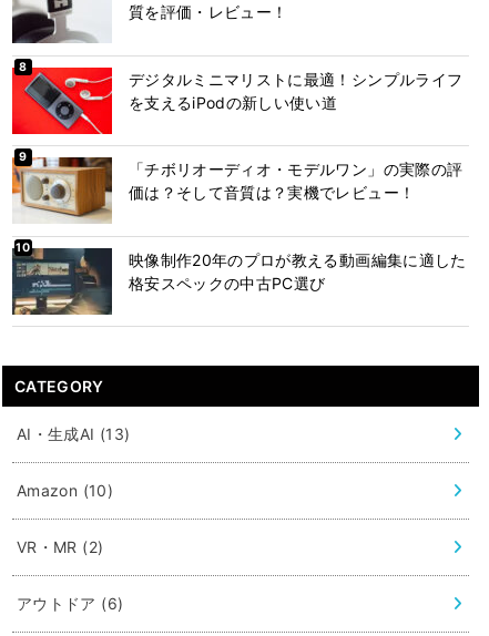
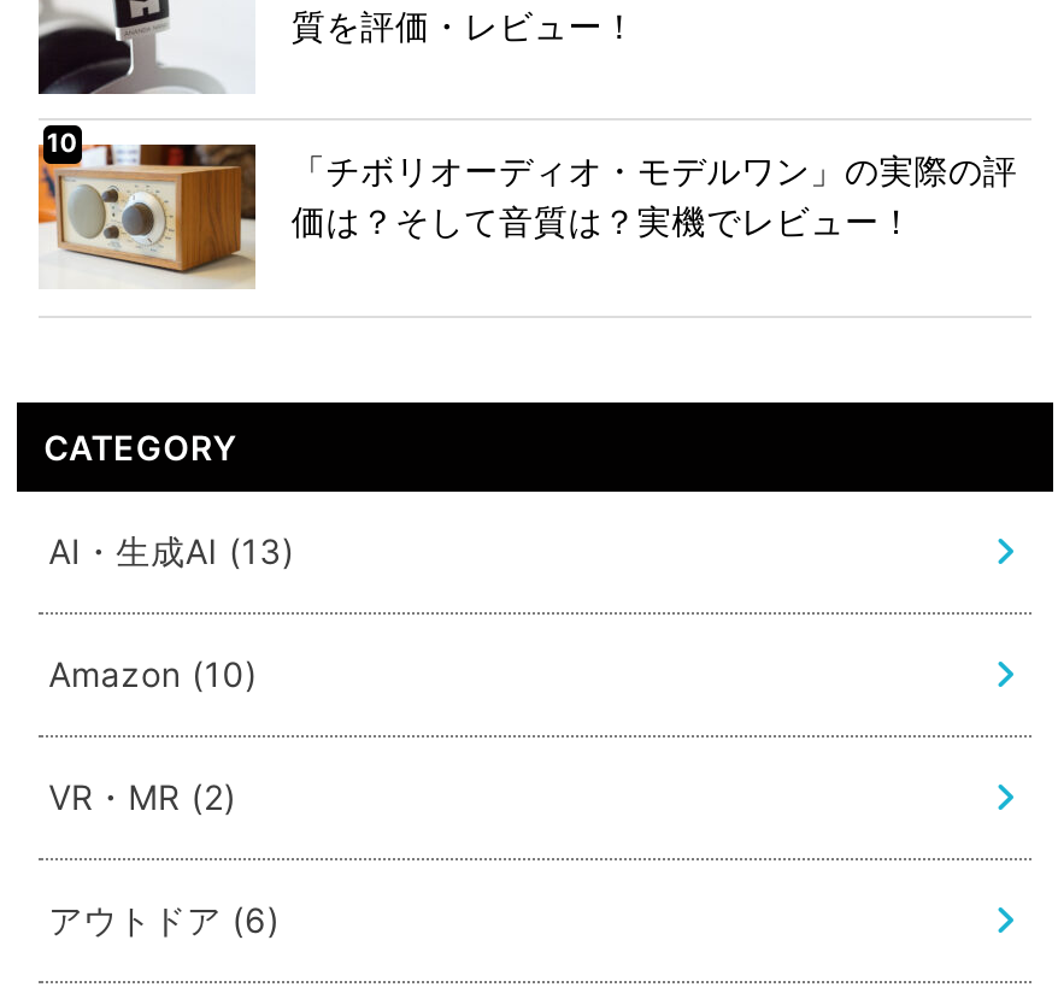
[11,62,463,135] [image] | デジタルミニマリストに最適！シンプルライフ | を支えるiPodの新しい使い道 -> none
[11,245,466,316] [image] | 映像制作20年のプロが教える動画編集に適した | 格安スペックの中古PC選び -> none

